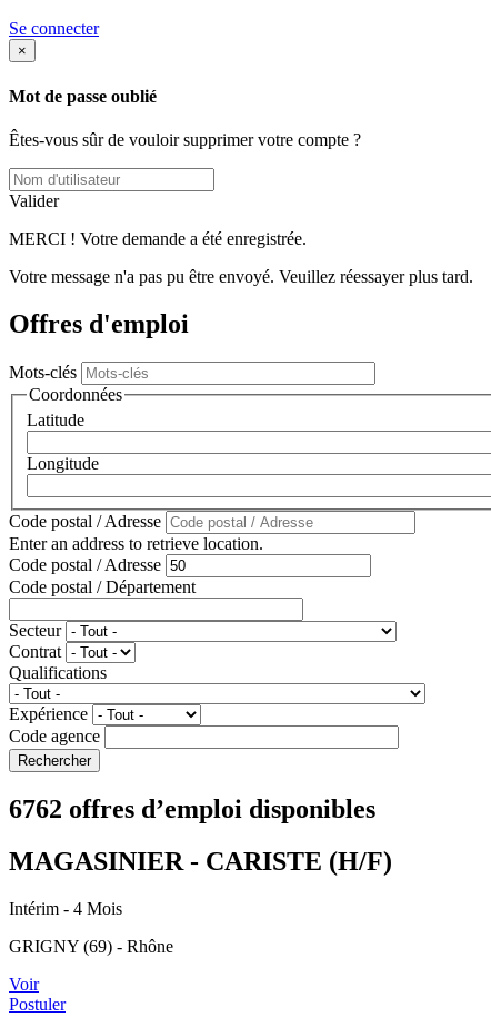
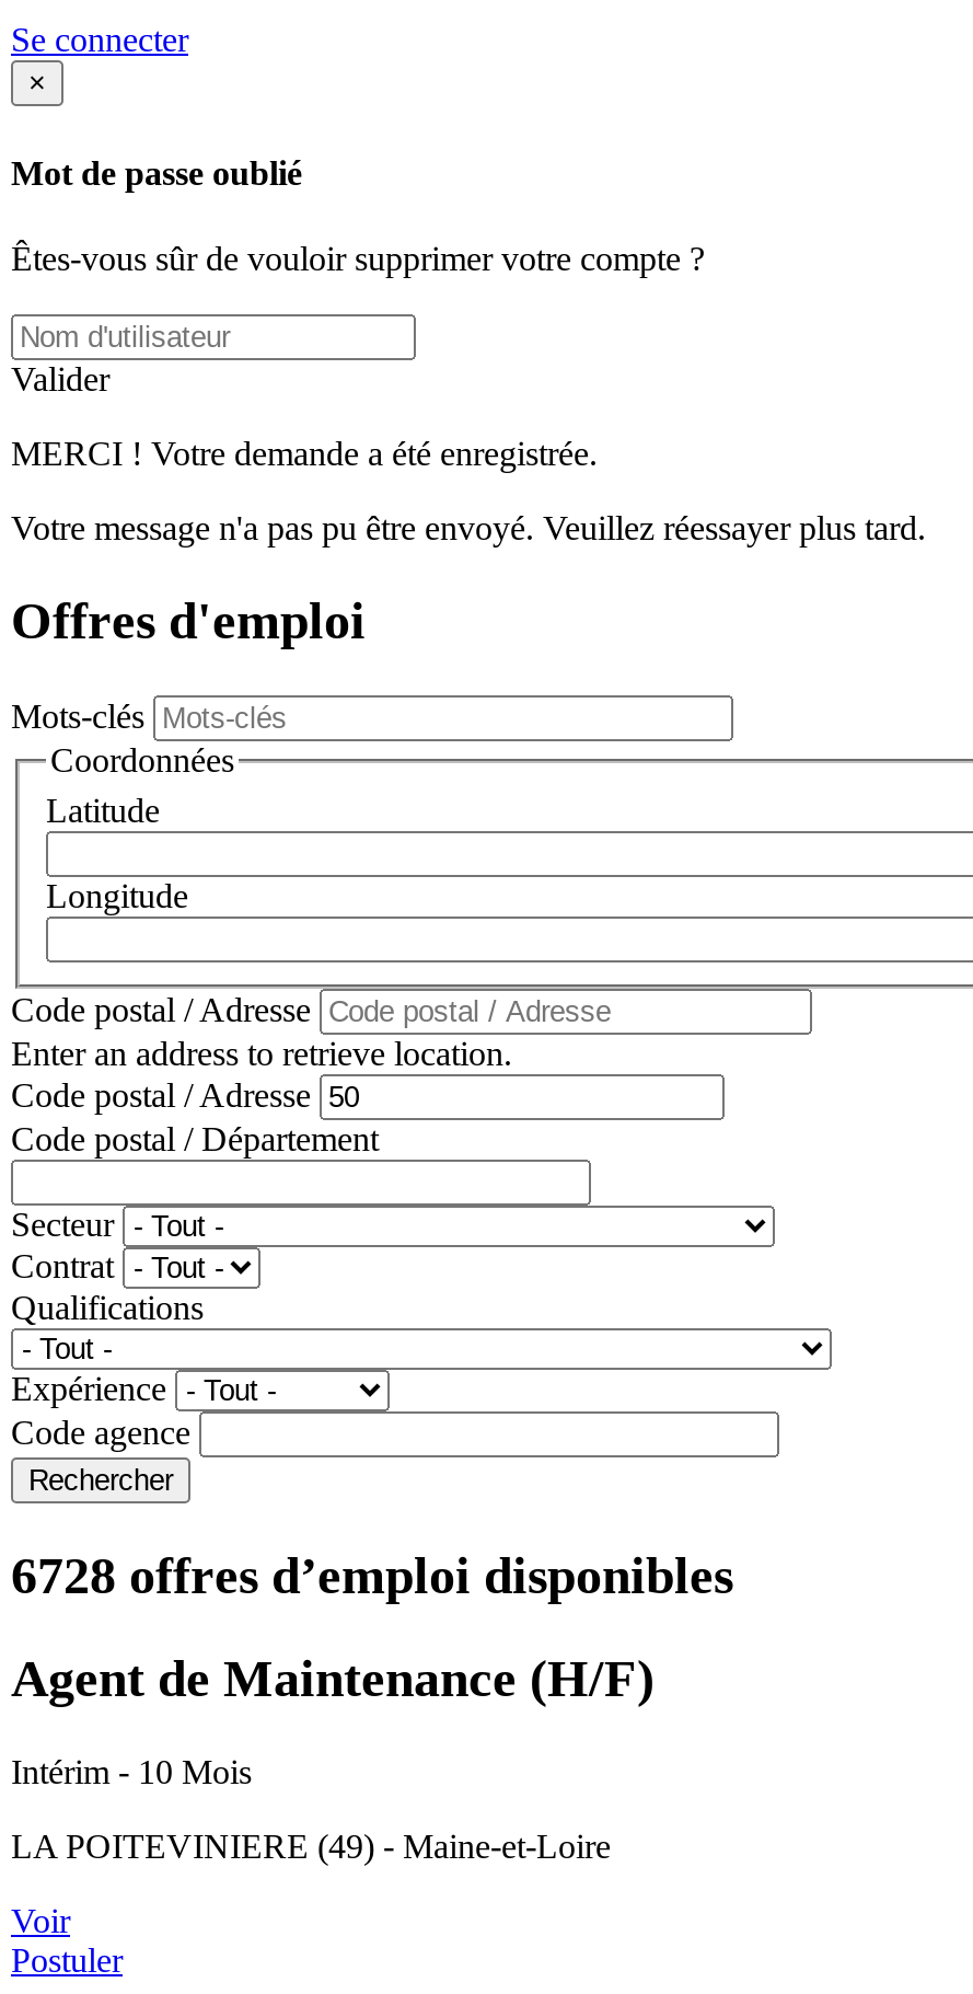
[9,795,375,824] 6762 offres d’emploi disponibles -> [11,1548,733,1605] 6728 offres d’emploi disponibles
[9,847,392,876] MAGASINIER - CARISTE (H/F) -> [11,1650,655,1707] Agent de Maintenance (H/F)
[9,899,122,918] Intérim - 4 Mois -> [11,1753,252,1790] Intérim - 10 Mois
[9,937,173,956] GRIGNY (69) - Rhône -> [11,1828,611,1865] LA POITEVINIERE (49) - Maine-et-Loire

